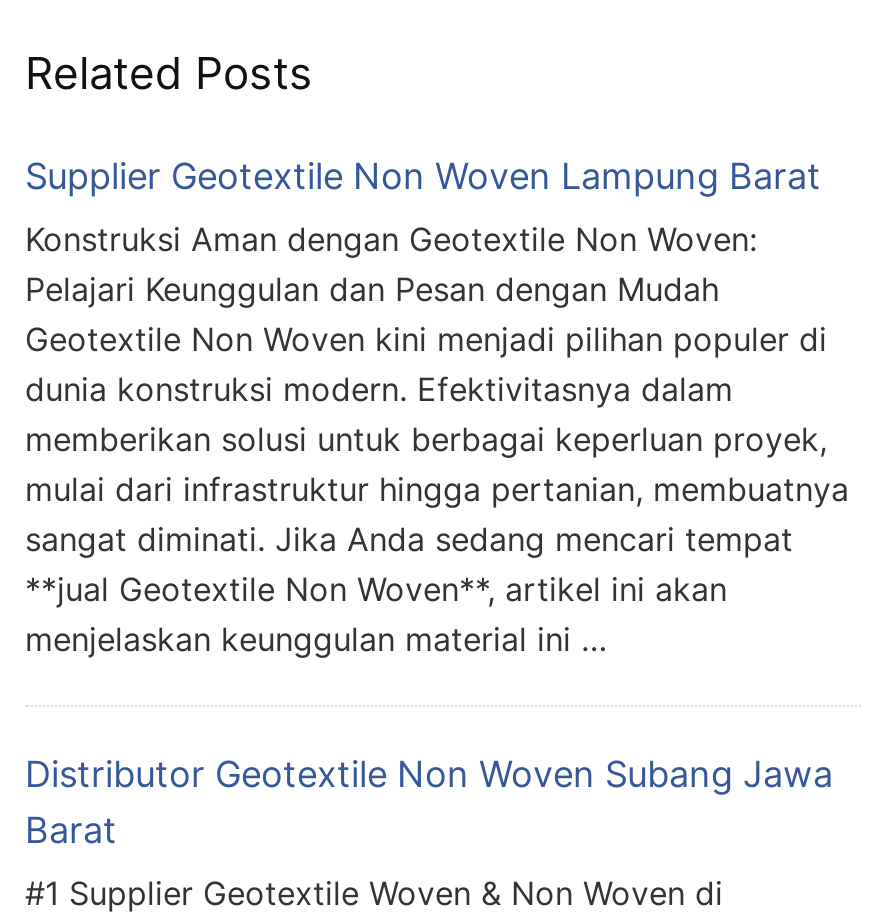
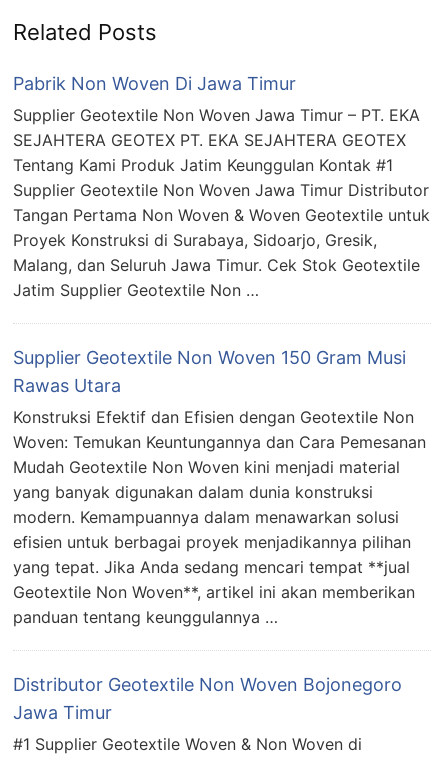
[25,154,849,850] Supplier Geotextile Non Woven Lampung Barat | Konstruksi Aman dengan Geotextile Non Woven: | Pelajari Keunggulan dan Pesan dengan Mudah | Geotextile Non Woven kini menjadi pilihan populer di | dunia konstruksi modern. Efektivitasnya dalam | memberikan solusi untuk berbagai keperluan proyek, | mulai dari infrastruktur hingga pertanian, membuatnya | sangat diminati. Jika Anda sedang mencari tempat | **jual Geotextile Non Woven**, artikel ini akan | menjelaskan keunggulan material ini … | Distributor Geotextile Non Woven Subang Jawa | Barat -> [13,72,430,722] Pabrik Non Woven Di Jawa Timur | Supplier Geotextile Non Woven Jawa Timur – PT. EKA | SEJAHTERA GEOTEX PT. EKA SEJAHTERA GEOTEX | Tentang Kami Produk Jatim Keunggulan Kontak #1 | Supplier Geotextile Non Woven Jawa Timur Distributor | Tangan Pertama Non Woven & Woven Geotextile untuk | Proyek Konstruksi di Surabaya, Sidoarjo, Gresik, | Malang, dan Seluruh Jawa Timur. Cek Stok Geotextile | Jatim Supplier Geotextile Non … | Supplier Geotextile Non Woven 150 Gram Musi | Rawas Utara | Konstruksi Efektif dan Efisien dengan Geotextile Non | Woven: Temukan Keuntungannya dan Cara Pemesanan | Mudah Geotextile Non Woven kini menjadi material | yang banyak digunakan dalam dunia konstruksi | modern. Kemampuannya dalam menawarkan solusi | efisien untuk berbagai proyek menjadikannya pilihan | yang tepat. Jika Anda sedang mencari tempat **jual | Geotextile Non Woven**, artikel ini akan memberikan | panduan tentang keunggulannya … | Distributor Geotextile Non Woven Bojonegoro | Jawa Timur

